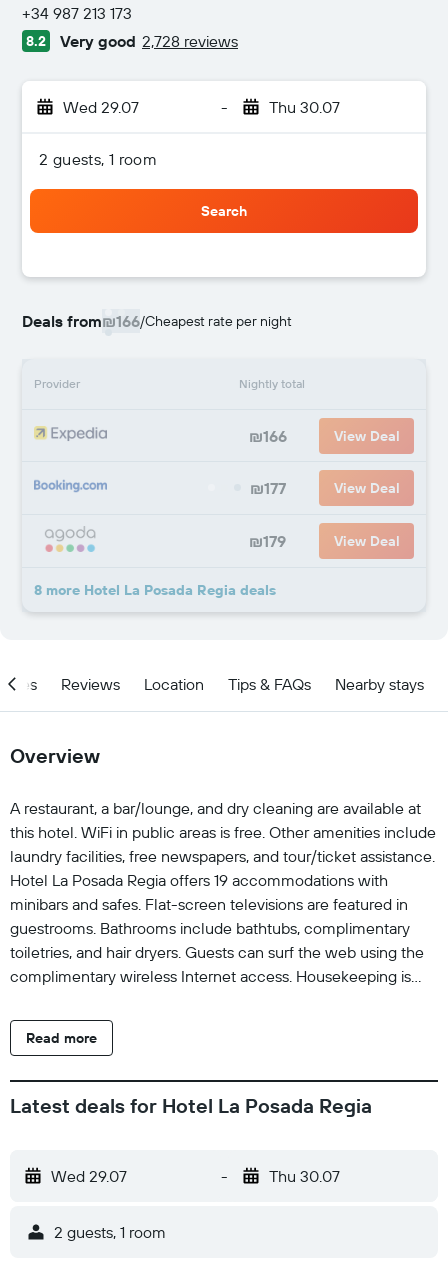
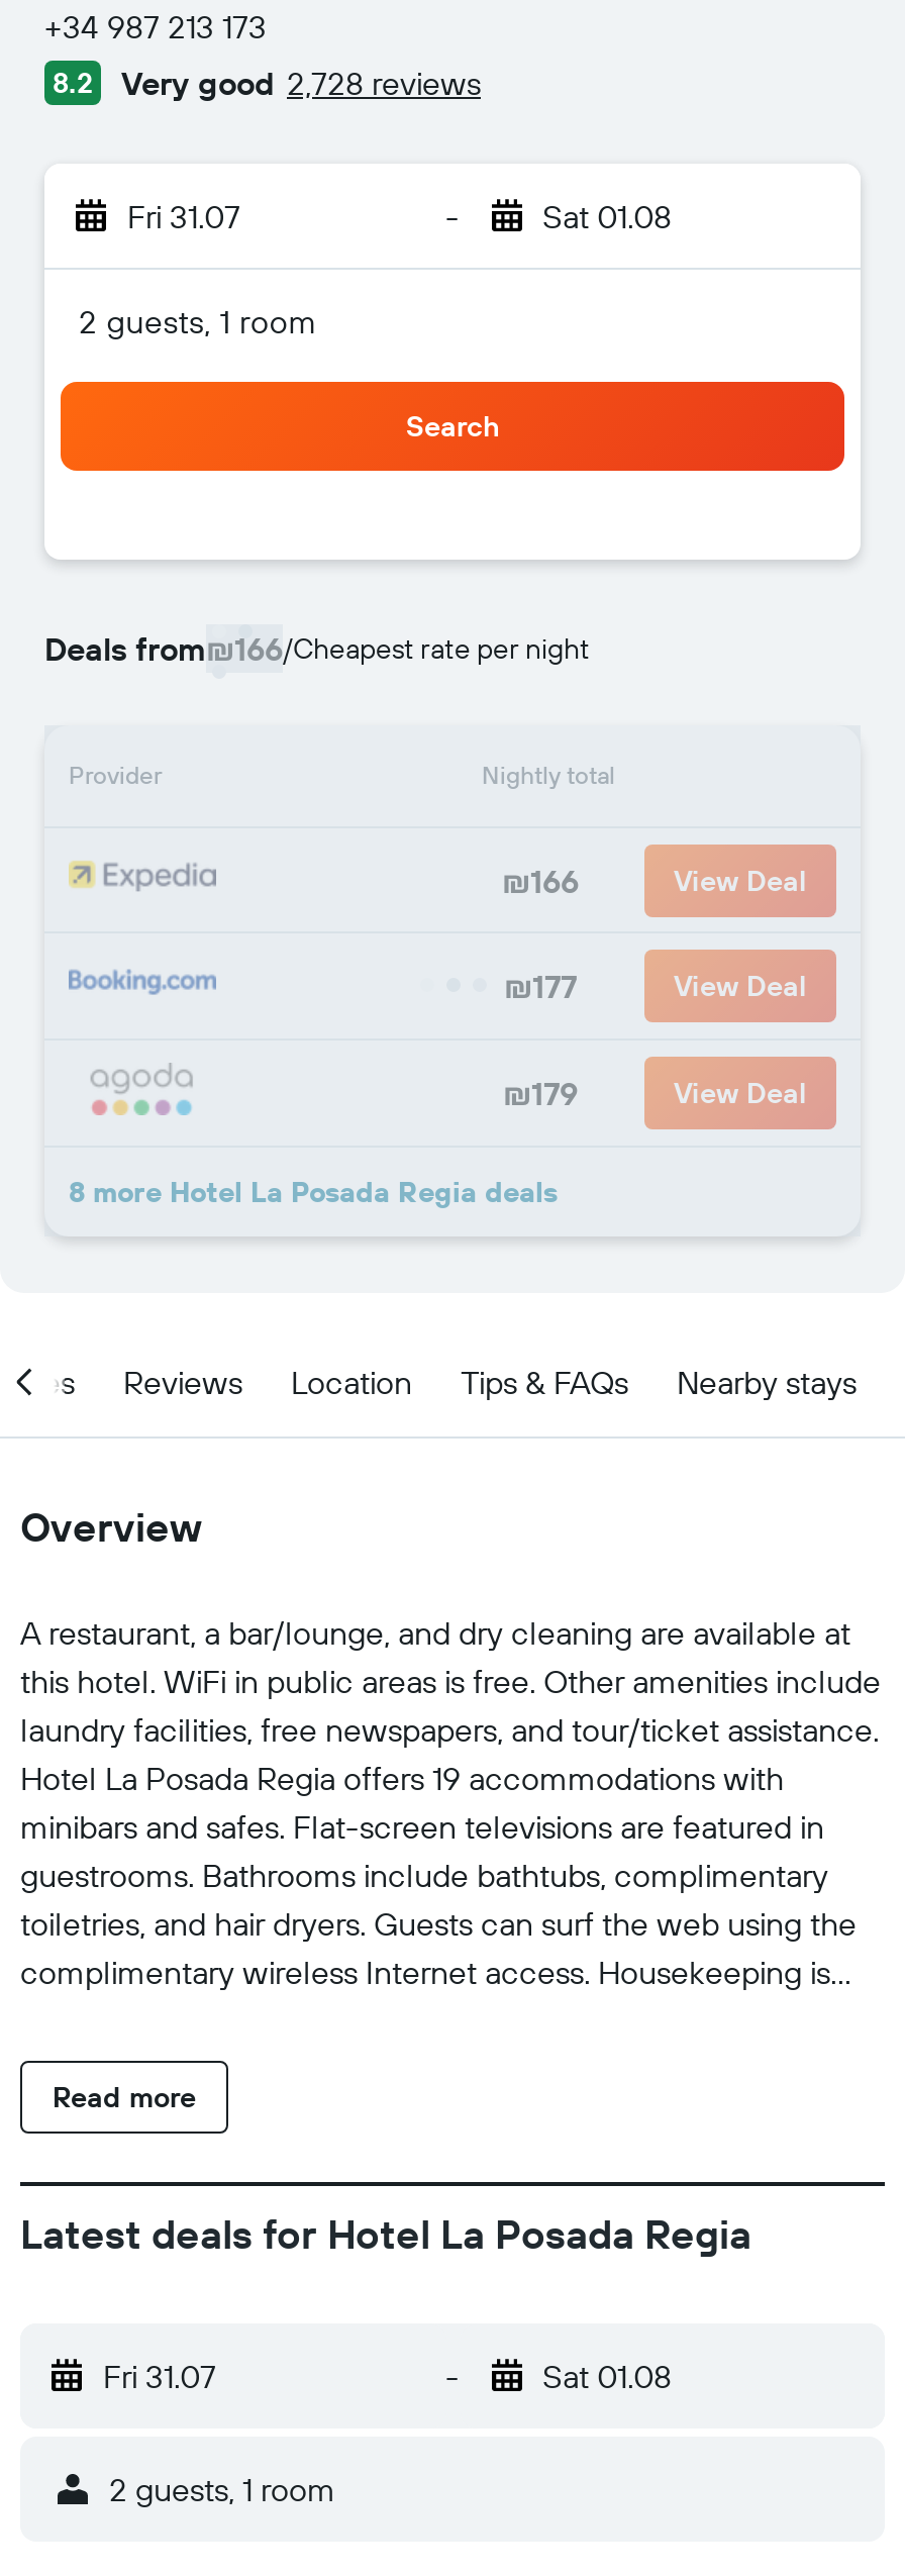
[63,97,139,117] Wed 29.07 -> [127,196,240,236] Fri 31.07
[268,97,339,117] Thu 30.07 -> [542,196,672,236] Sat 01.08
[51,1166,127,1186] Wed 29.07 -> [103,2356,216,2396] Fri 31.07
[268,1166,339,1186] Thu 30.07 -> [542,2356,672,2396] Sat 01.08

